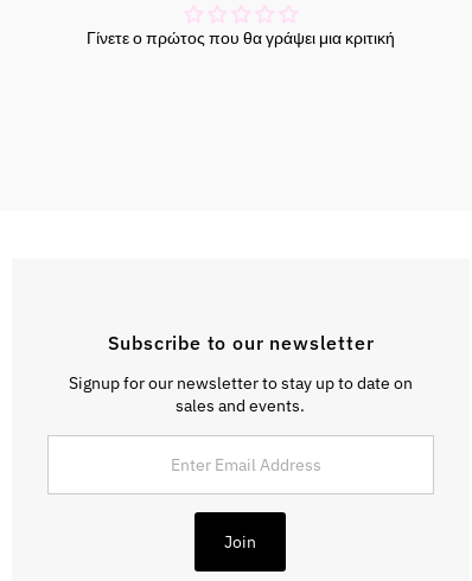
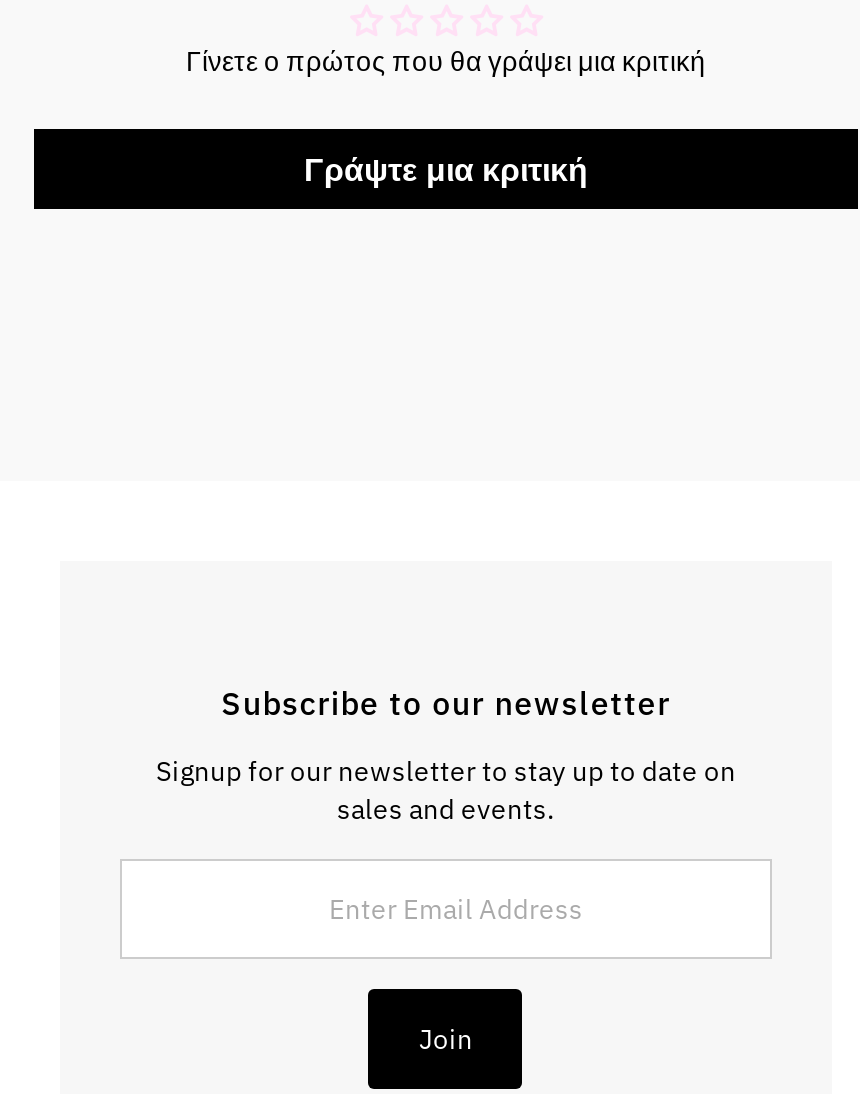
none -> [304,149,588,189] Γράψτε μια κριτική

